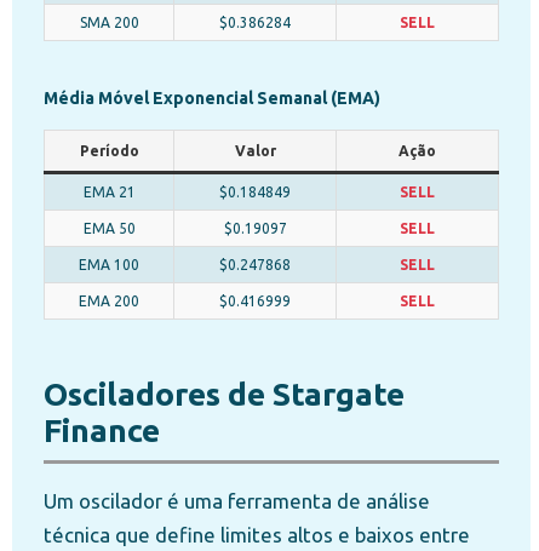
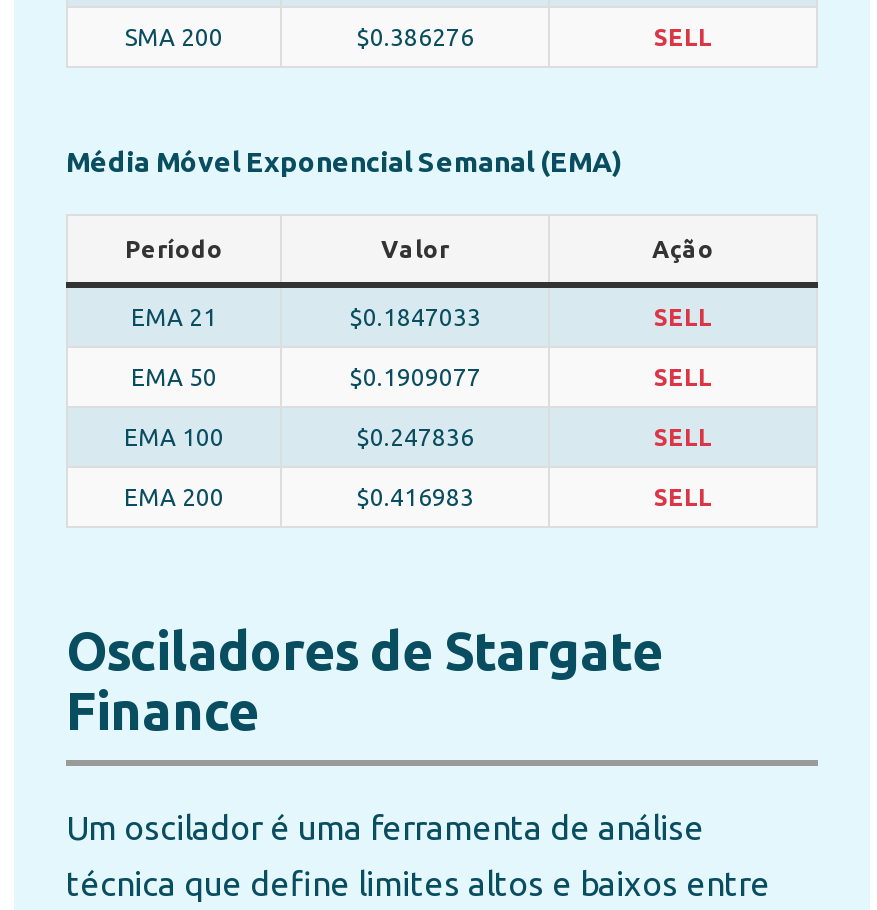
[219,15,291,31] $0.386284 -> [356,24,474,50] $0.386276
[219,185,291,200] $0.184849 -> [349,305,481,331] $0.1847033
[223,221,286,237] $0.19097 -> [349,365,481,391] $0.1909077
[219,257,291,273] $0.247868 -> [356,425,474,451] $0.247836
[219,294,291,309] $0.416999 -> [356,485,474,511] $0.416983

